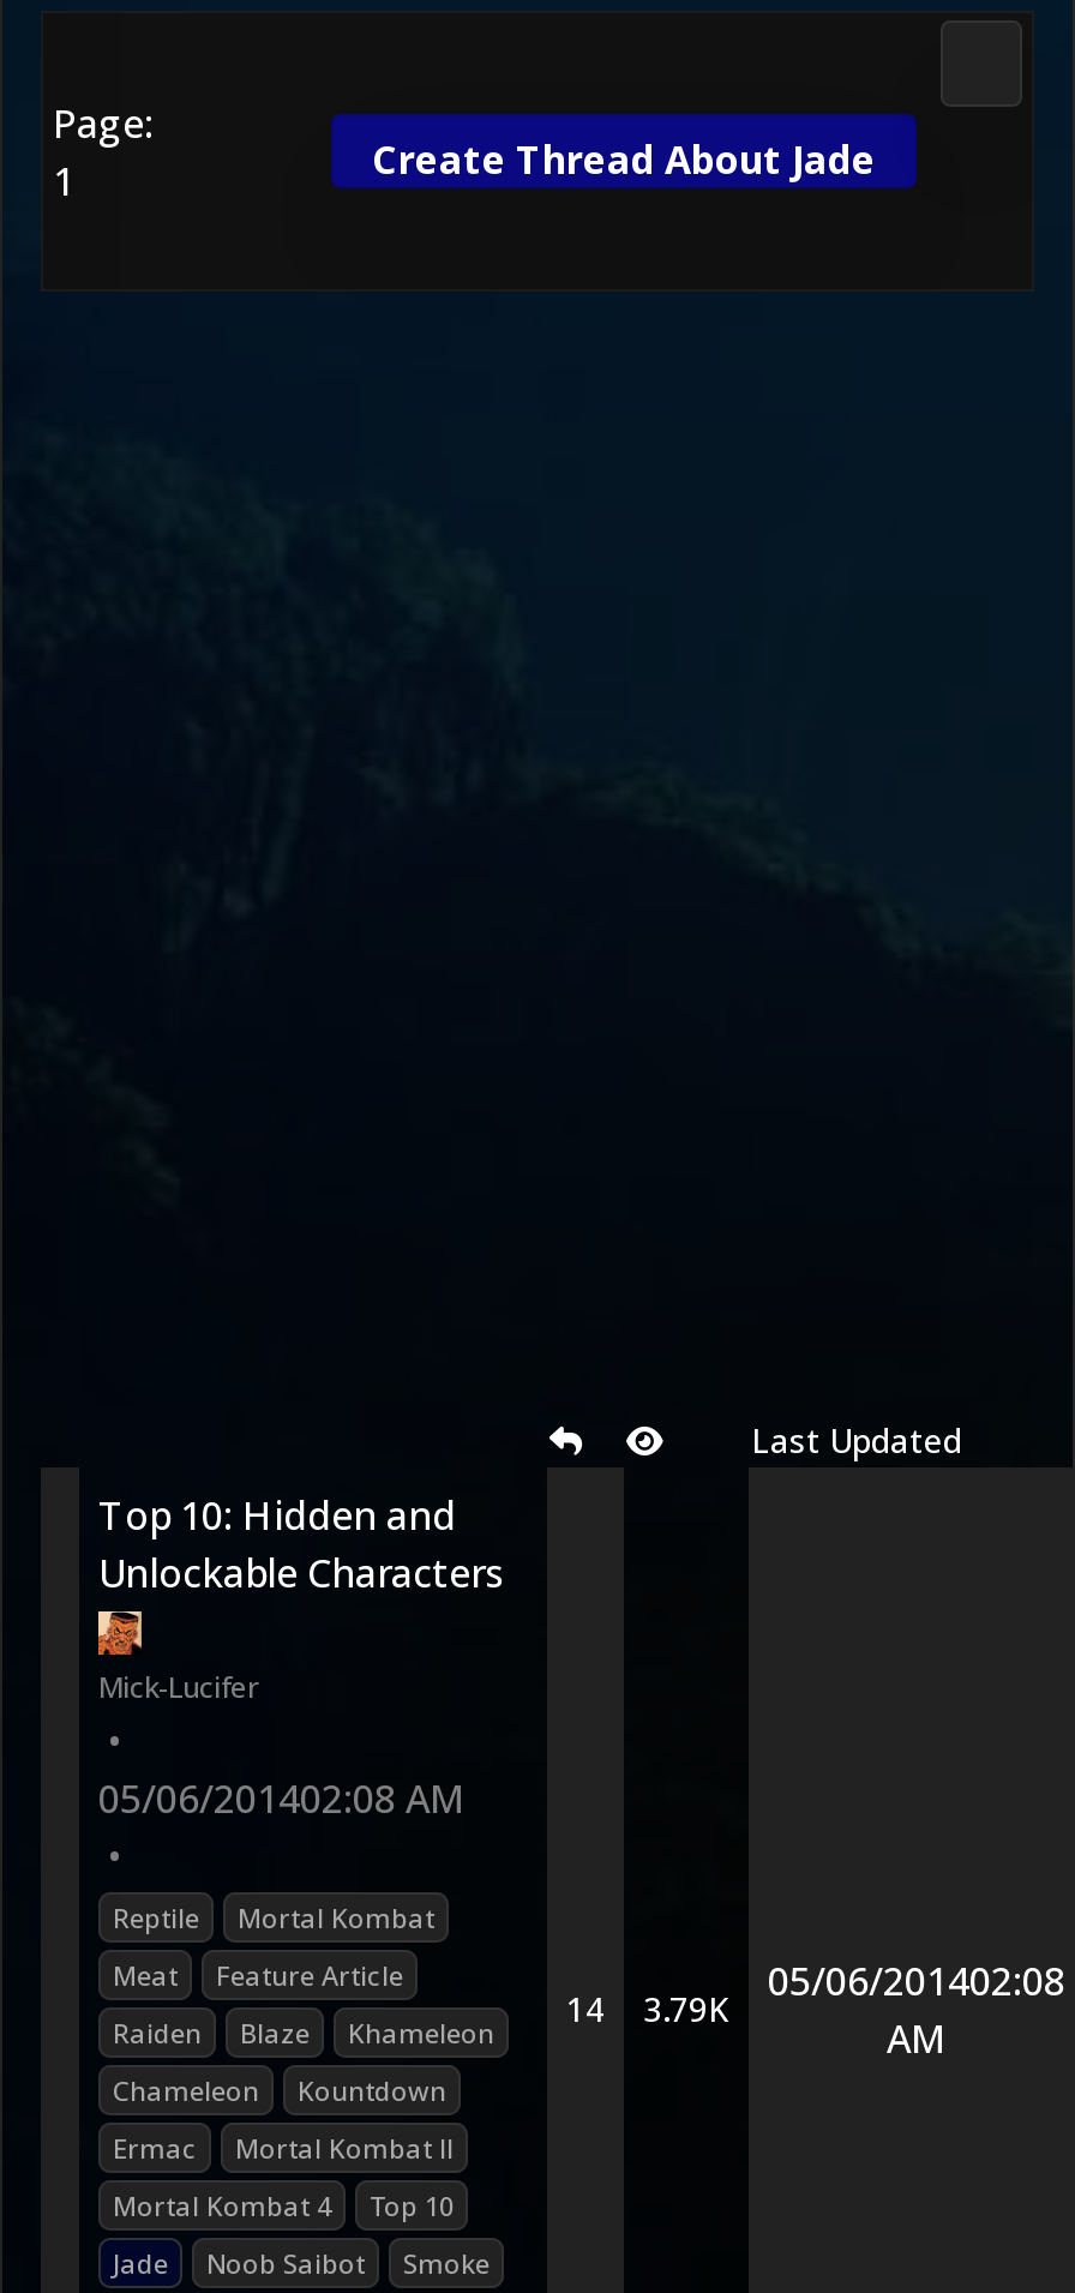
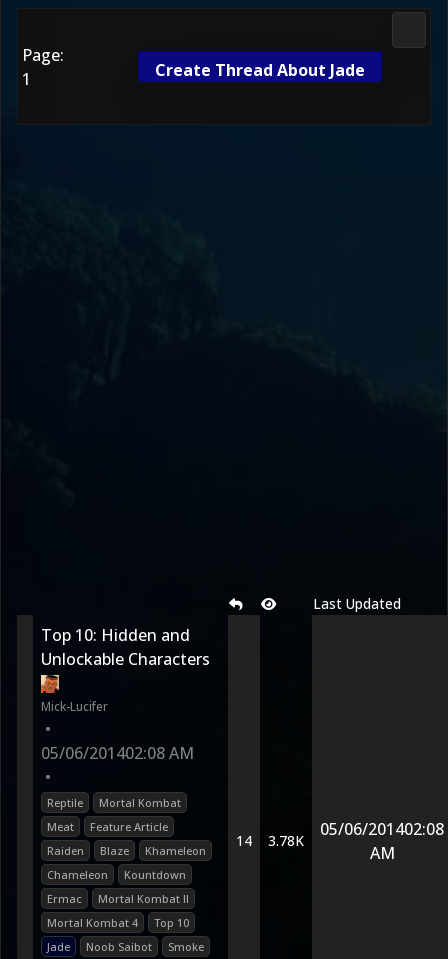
[566,1986,729,2031] 14 3.79K -> [236,831,304,850] 14 3.78K

